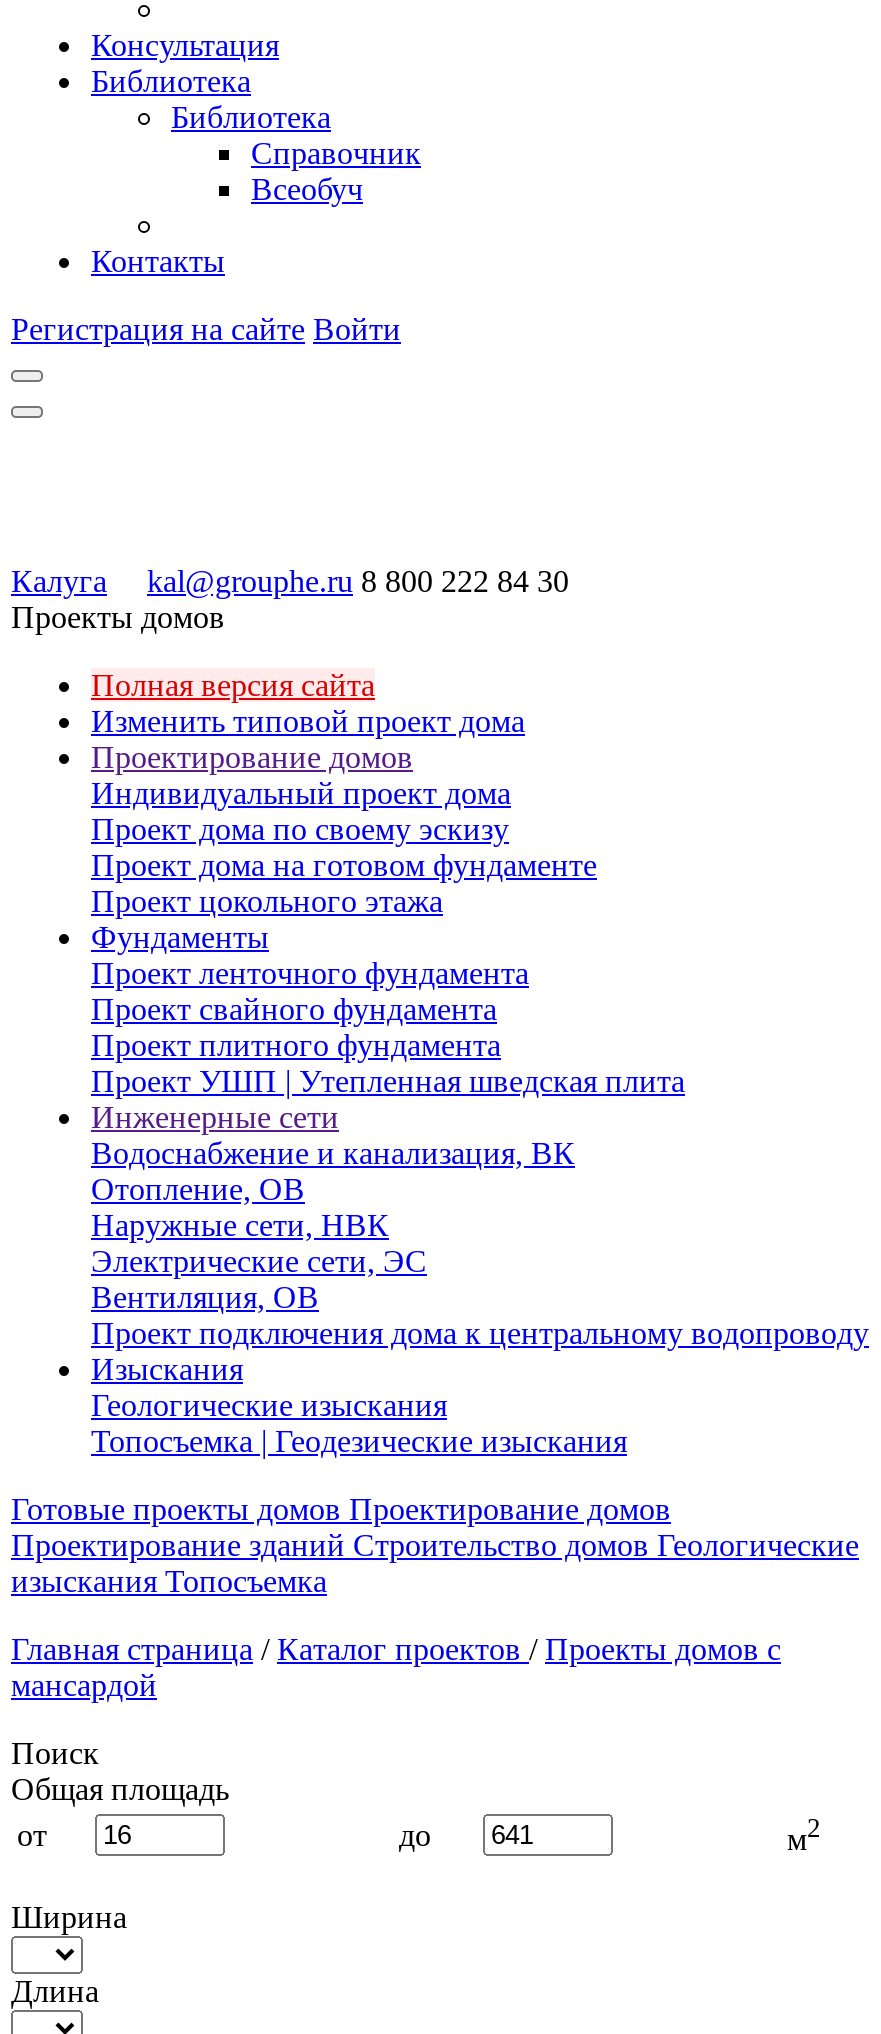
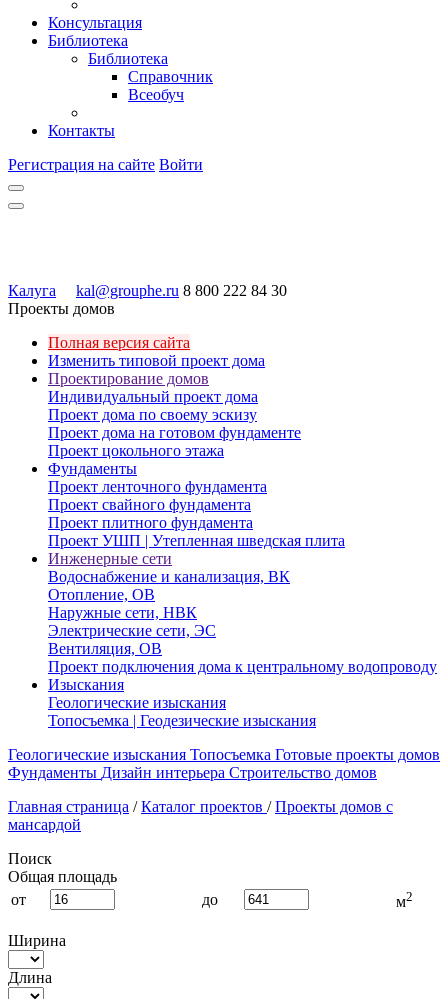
[11,1492,859,1598] Готовые проекты домов Проектирование домов | Проектирование зданий Строительство домов Геологические | изыскания Топосъемка -> [8,746,440,781] Геологические изыскания Топосъемка Готовые проекты домов | Фундаменты Дизайн интерьера Строительство домов

